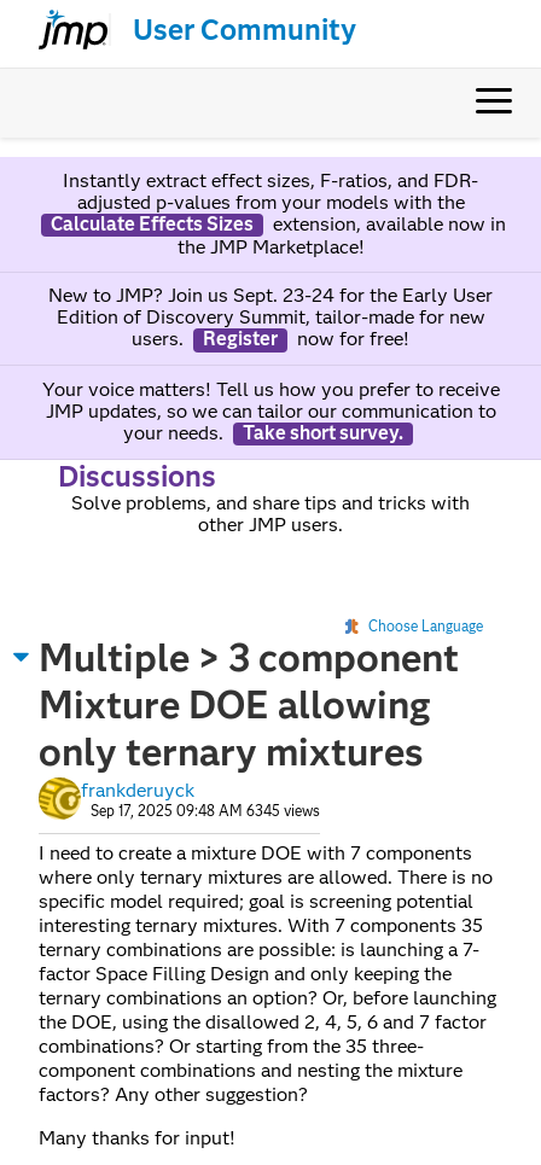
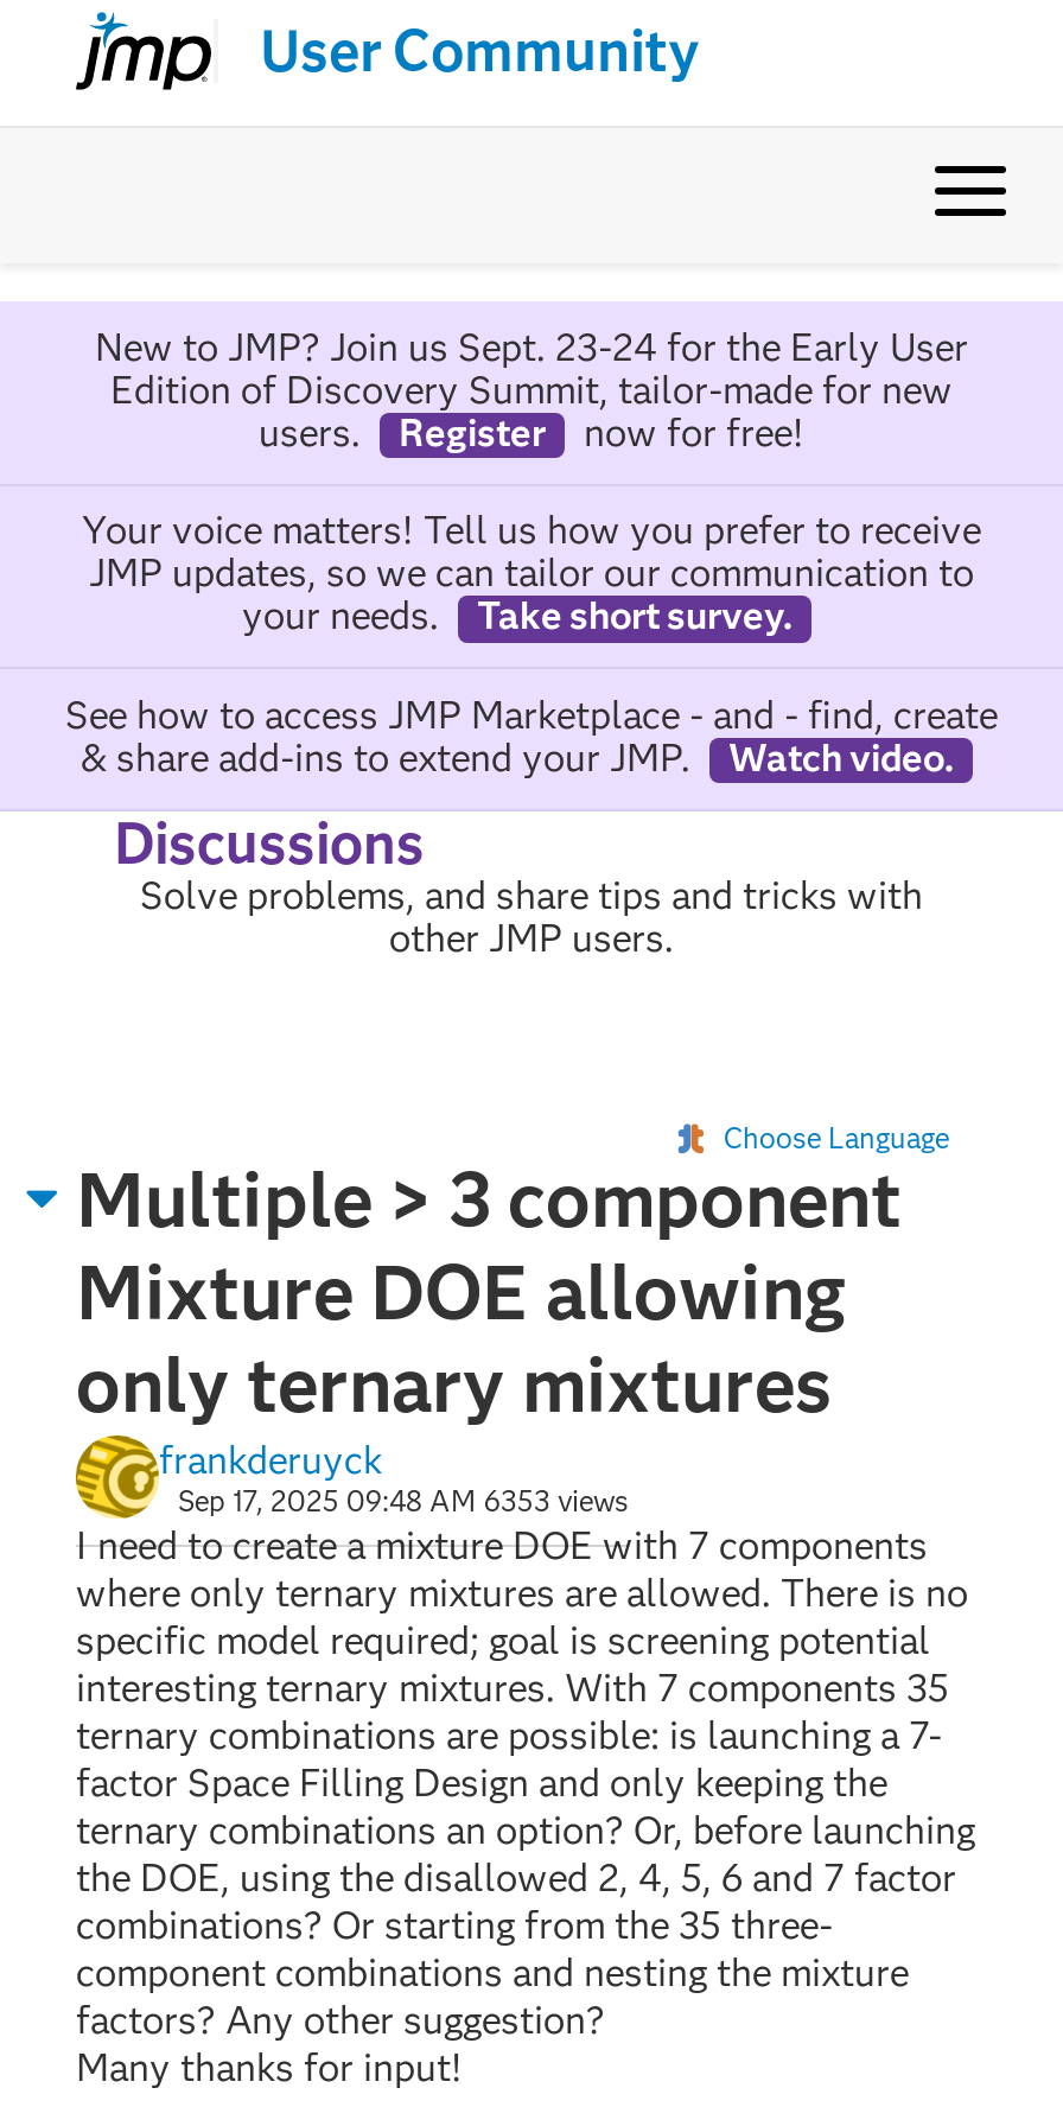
[50,169,505,259] Instantly extract effect sizes, F-ratios, and FDR- | adjusted p-values from your models with the | Calculate Effects Sizes | extension, available now in | the JMP Marketplace! -> none
moved [42,284,499,444] -> [82,325,981,639]: New to JMP? Join us Sept. 23-24 for the Early User | Edition of Discovery Summit, tailor-made for new | users. | ... | your needs. | Take short survey.
none -> [65,692,998,780] See how to access JMP Marketplace - and - find, create | & share add-ins to extend your JMP. | Watch video.
[91,801,320,820] Sep 17, 2025 09:48 AM 6345 views -> [178,1483,629,1518] Sep 17, 2025 09:48 AM 6353 views

